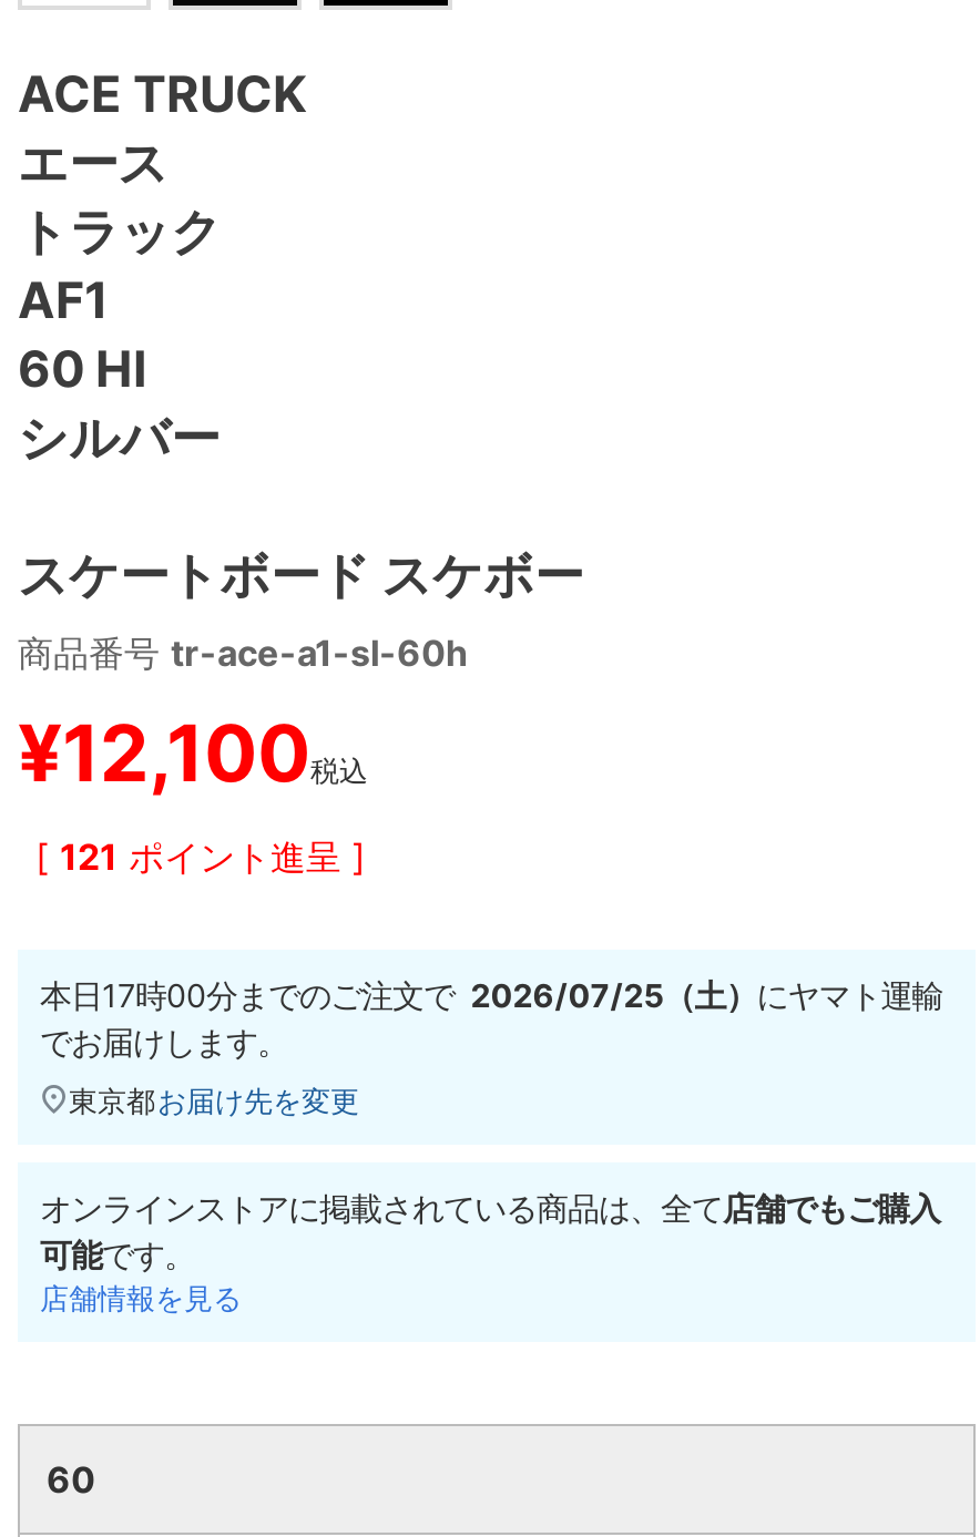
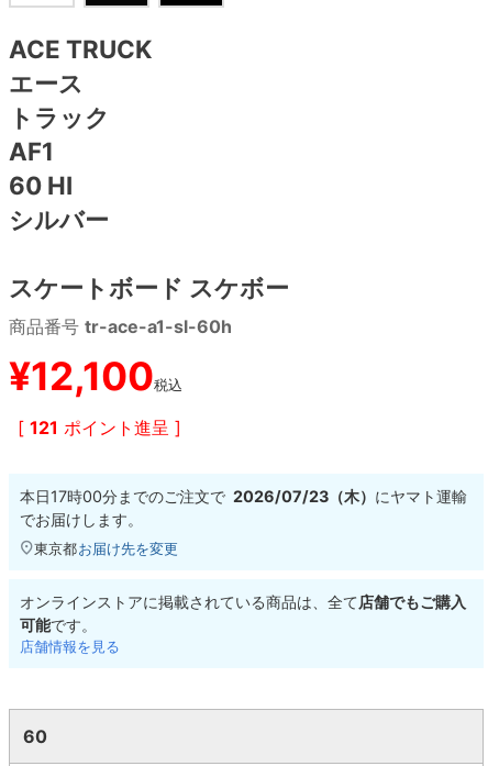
[40,975,943,1013] 本日17時00分までのご注文で 2026/07/25（土）にヤマト運輸 -> [20,486,467,505] 本日17時00分までのご注文で 2026/07/23（木）にヤマト運輸

